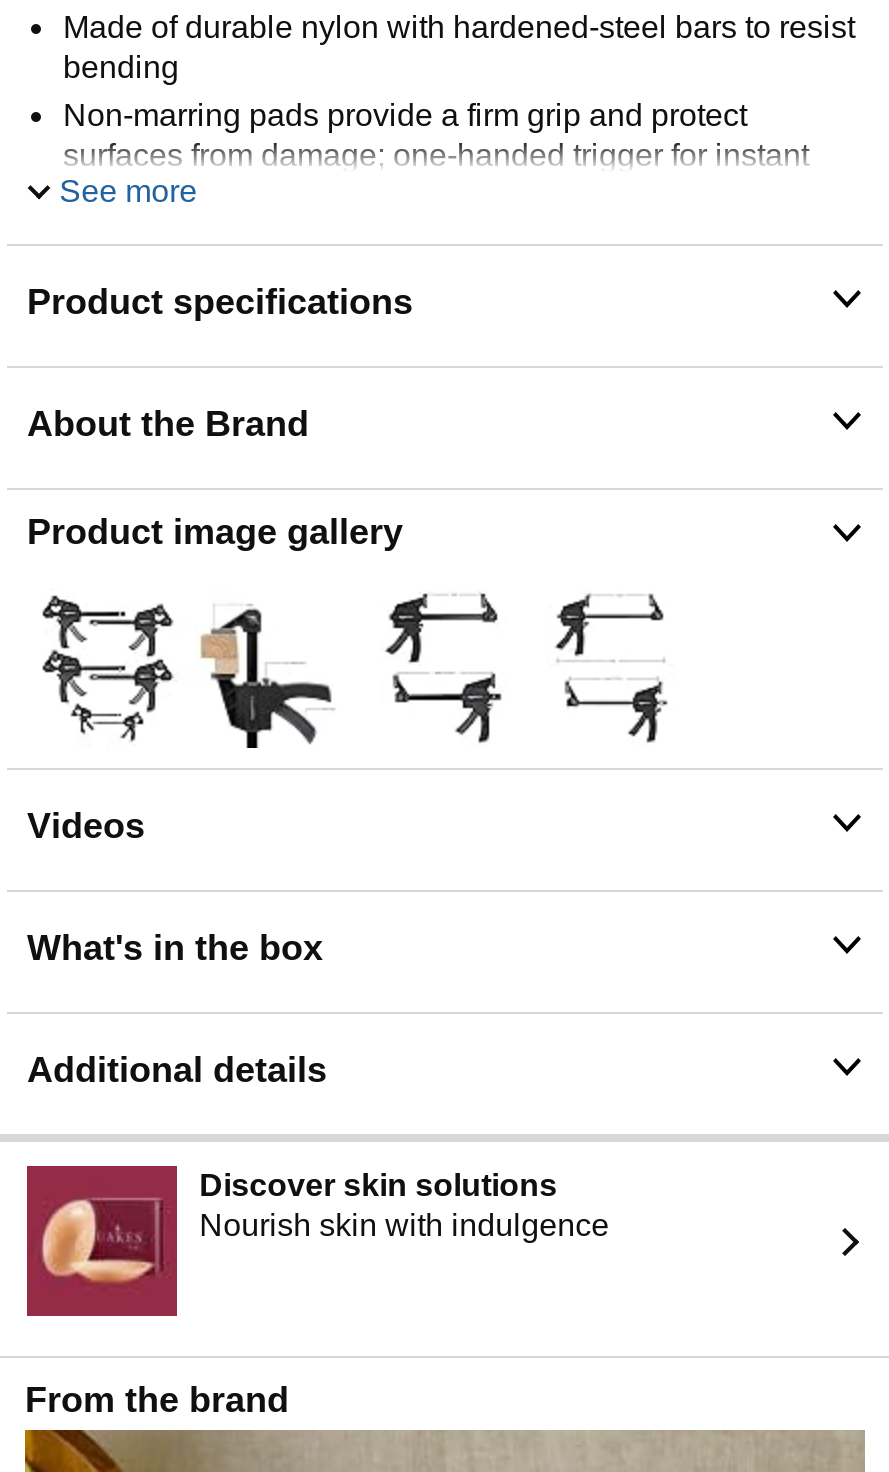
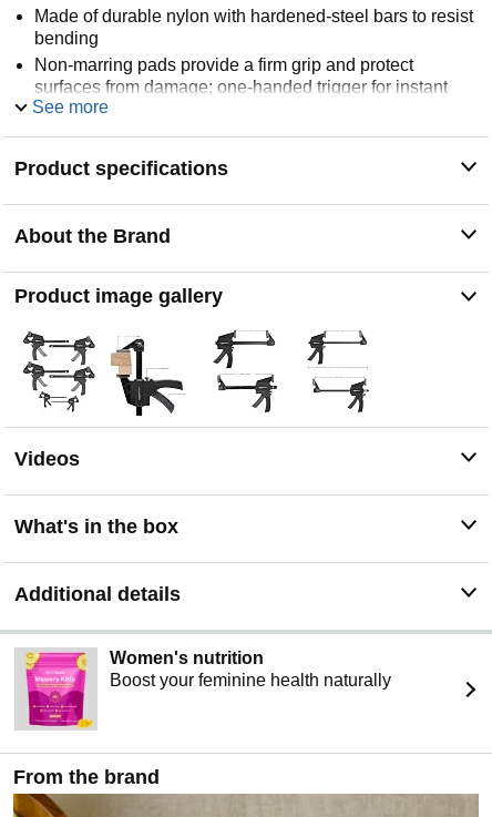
[25,1164,609,1318] [image] | Discover skin solutions | Nourish skin with indulgence -> [14,647,391,731] [image] | Women's nutrition | Boost your feminine health naturally

